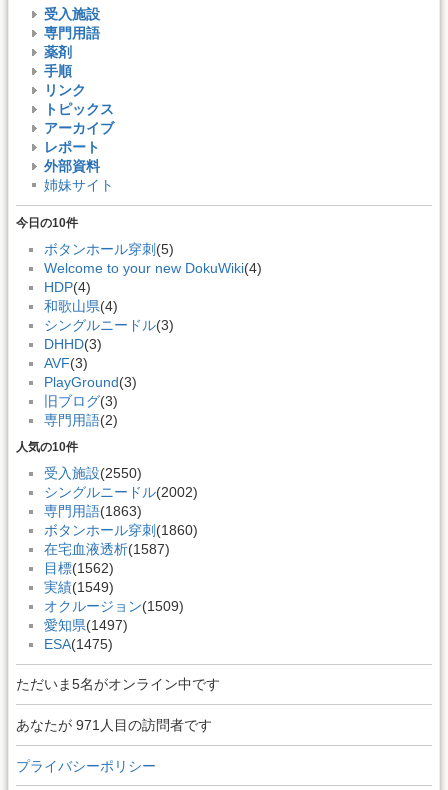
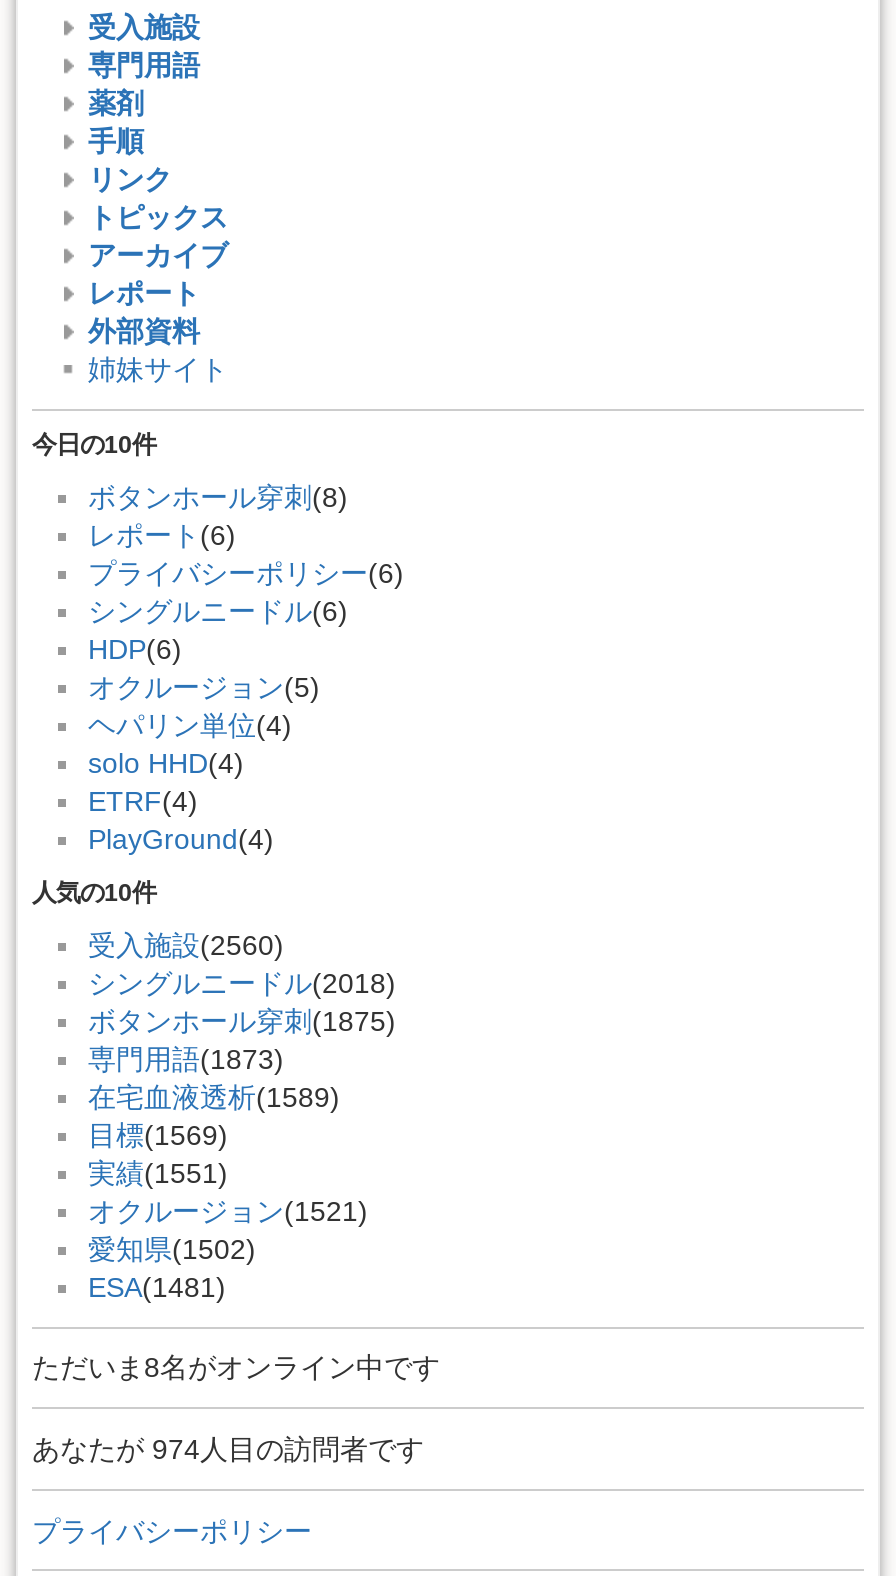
[44,241,262,428] ボタンホール穿刺(5) | Welcome to your new DokuWiki(4) | HDP(4) | 和歌山県(4) | シングルニードル(3) | DHHD(3) | AVF(3) | PlayGround(3) | 旧ブログ(3) | 専門用語(2) -> [88,481,404,855] ボタンホール穿刺(8) | レポート(6) | プライバシーポリシー(6) | シングルニードル(6) | HDP(6) | オクルージョン(5) | ヘパリン単位(4) | solo HHD(4) | ETRF(4) | PlayGround(4)
[44,465,198,652] 受入施設(2550) | シングルニードル(2002) | 専門用語(1863) | ボタンホール穿刺(1860) | 在宅血液透析(1587) | 目標(1562) | 実績(1549) | オクルージョン(1509) | 愛知県(1497) | ESA(1475) -> [88,929,396,1303] 受入施設(2560) | シングルニードル(2018) | ボタンホール穿刺(1875) | 専門用語(1873) | 在宅血液透析(1589) | 目標(1569) | 実績(1551) | オクルージョン(1521) | 愛知県(1502) | ESA(1481)
[16,676,220,692] ただいま5名がオンライン中です -> [32,1352,440,1384] ただいま8名がオンライン中です
[16,717,212,733] あなたが 971人目の訪問者です -> [32,1433,424,1465] あなたが 974人目の訪問者です

